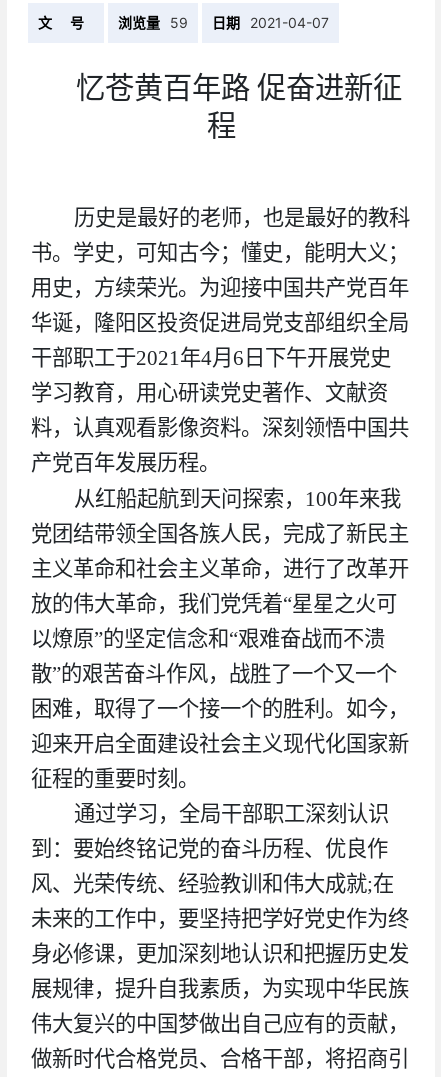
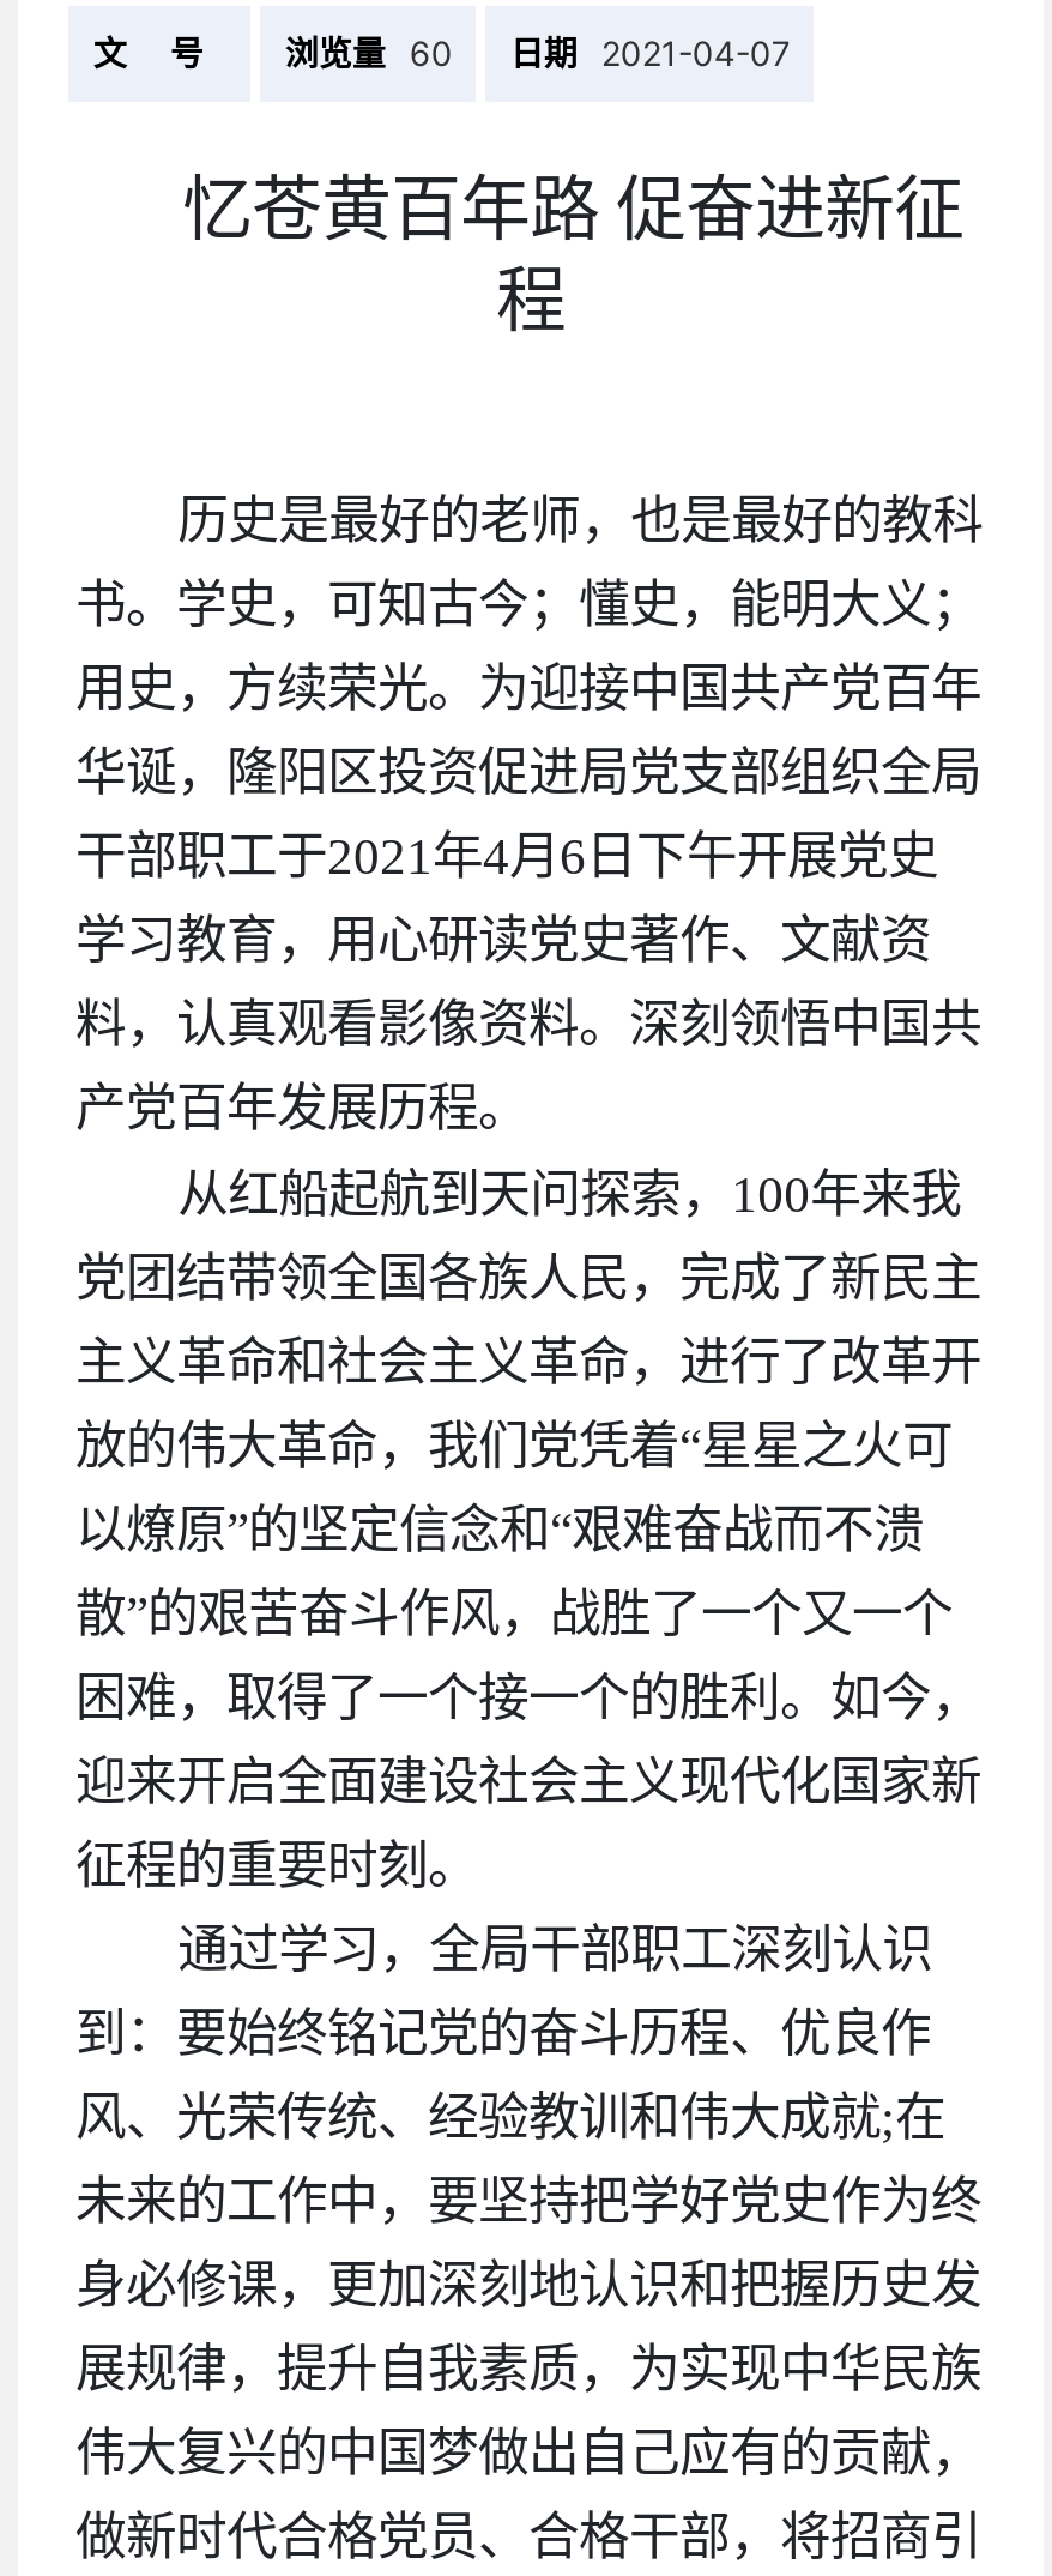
[38,14,329,31] 文 号 浏览量 59 日期 2021-04-07 -> [93,31,791,72] 文 号 浏览量 60 日期 2021-04-07

